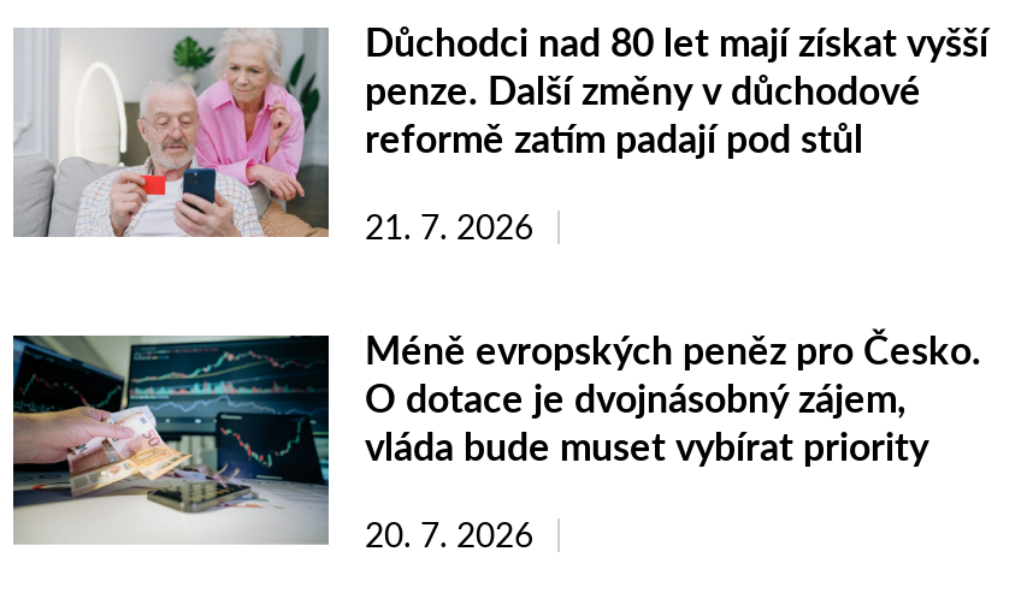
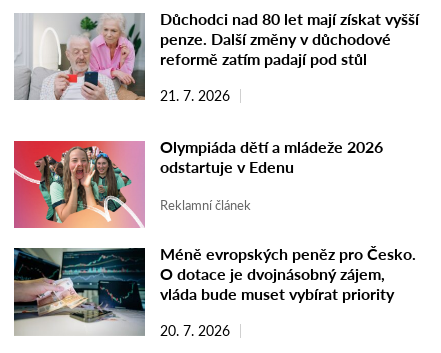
none -> [13,137,383,228] [image] | Olympiáda dětí a mládeže 2026 | odstartuje v Edenu | Reklamní článek

